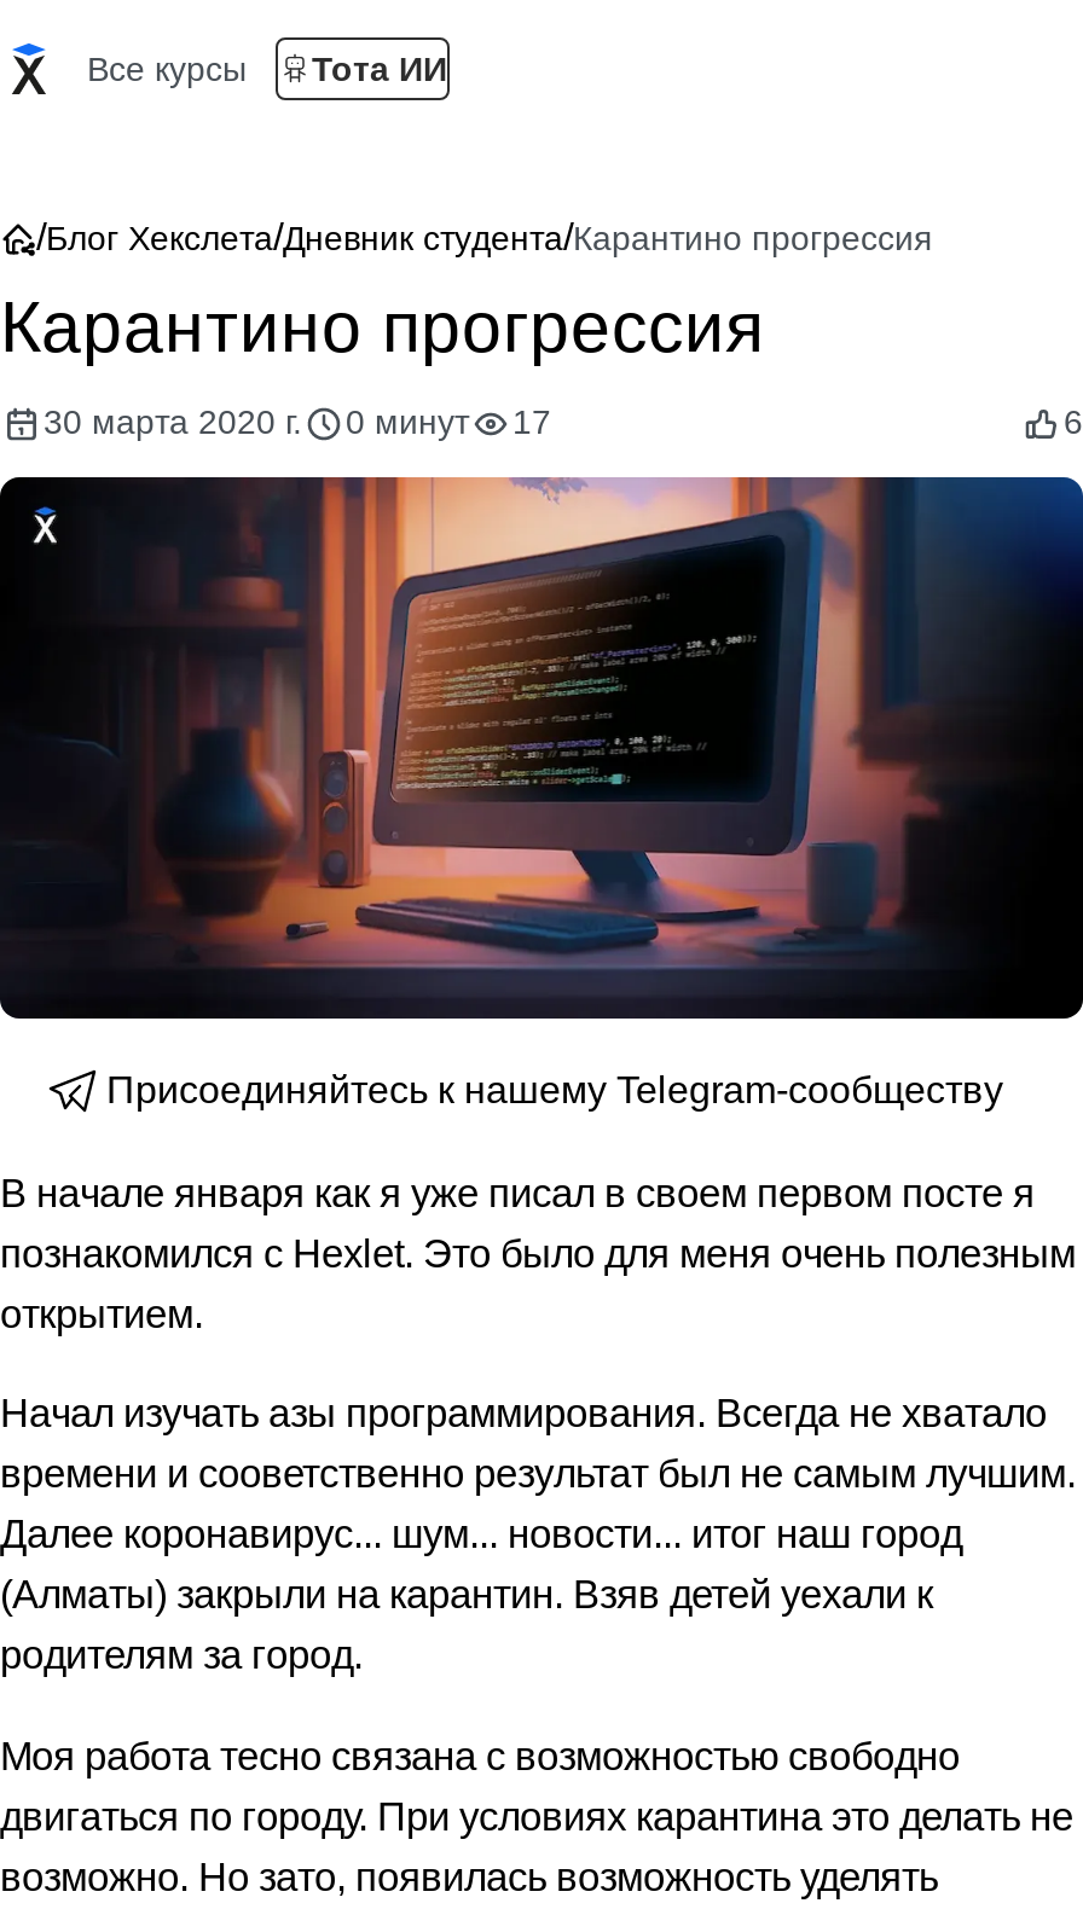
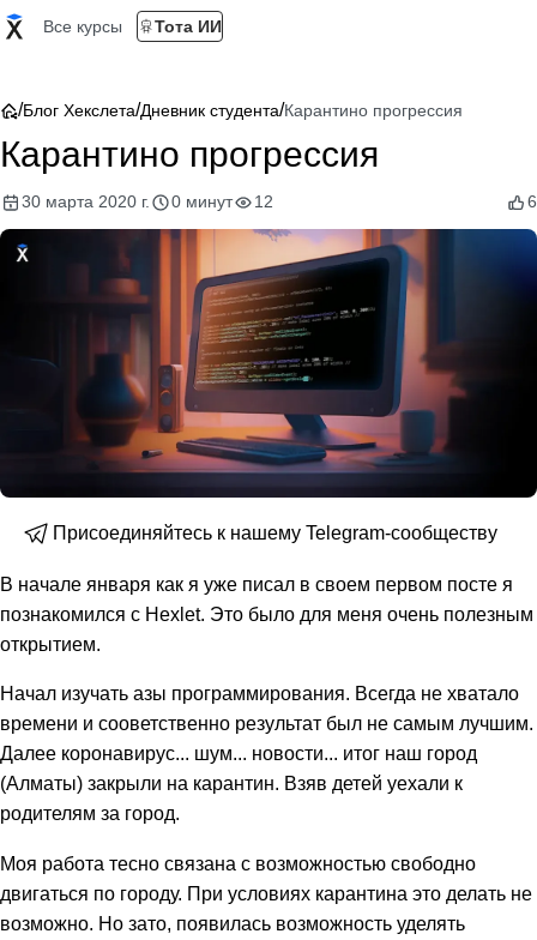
[44,402,551,441] 30 марта 2020 г. 0 минут 17 -> [22,192,273,211] 30 марта 2020 г. 0 минут 12

